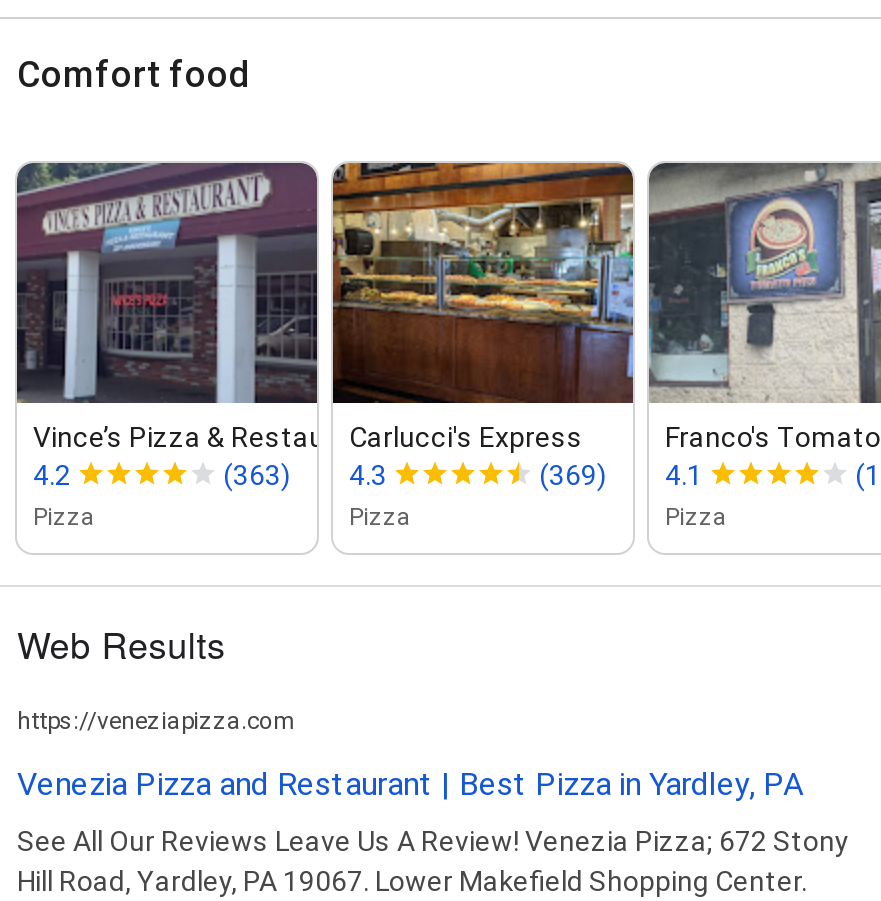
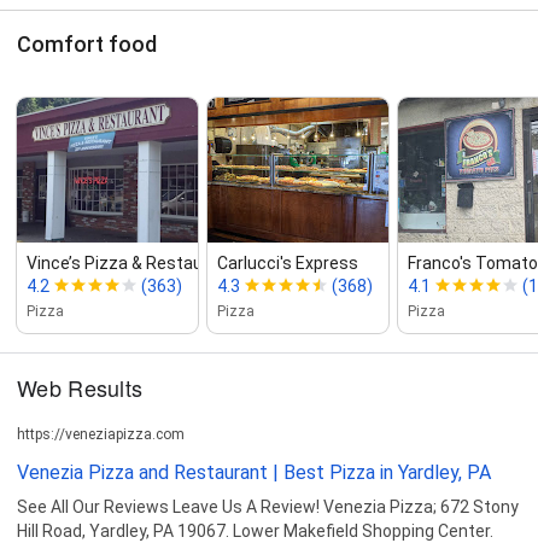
[539,458,703,490] (369) 4.1 -> [332,276,431,295] (368) 4.1

